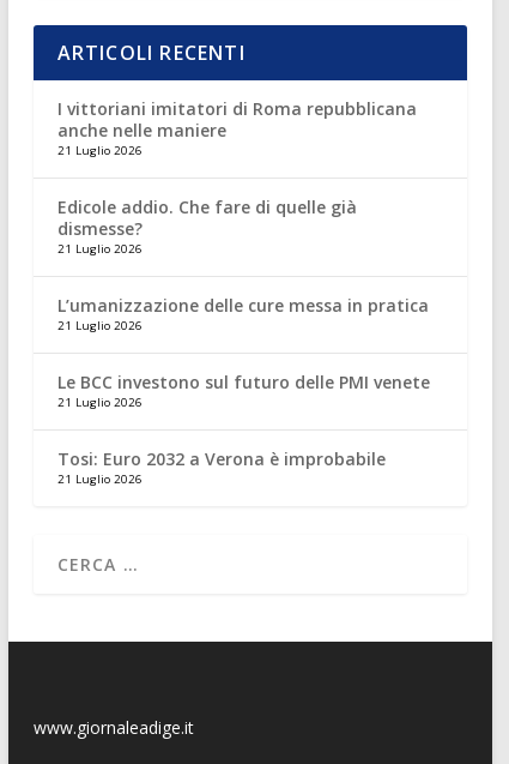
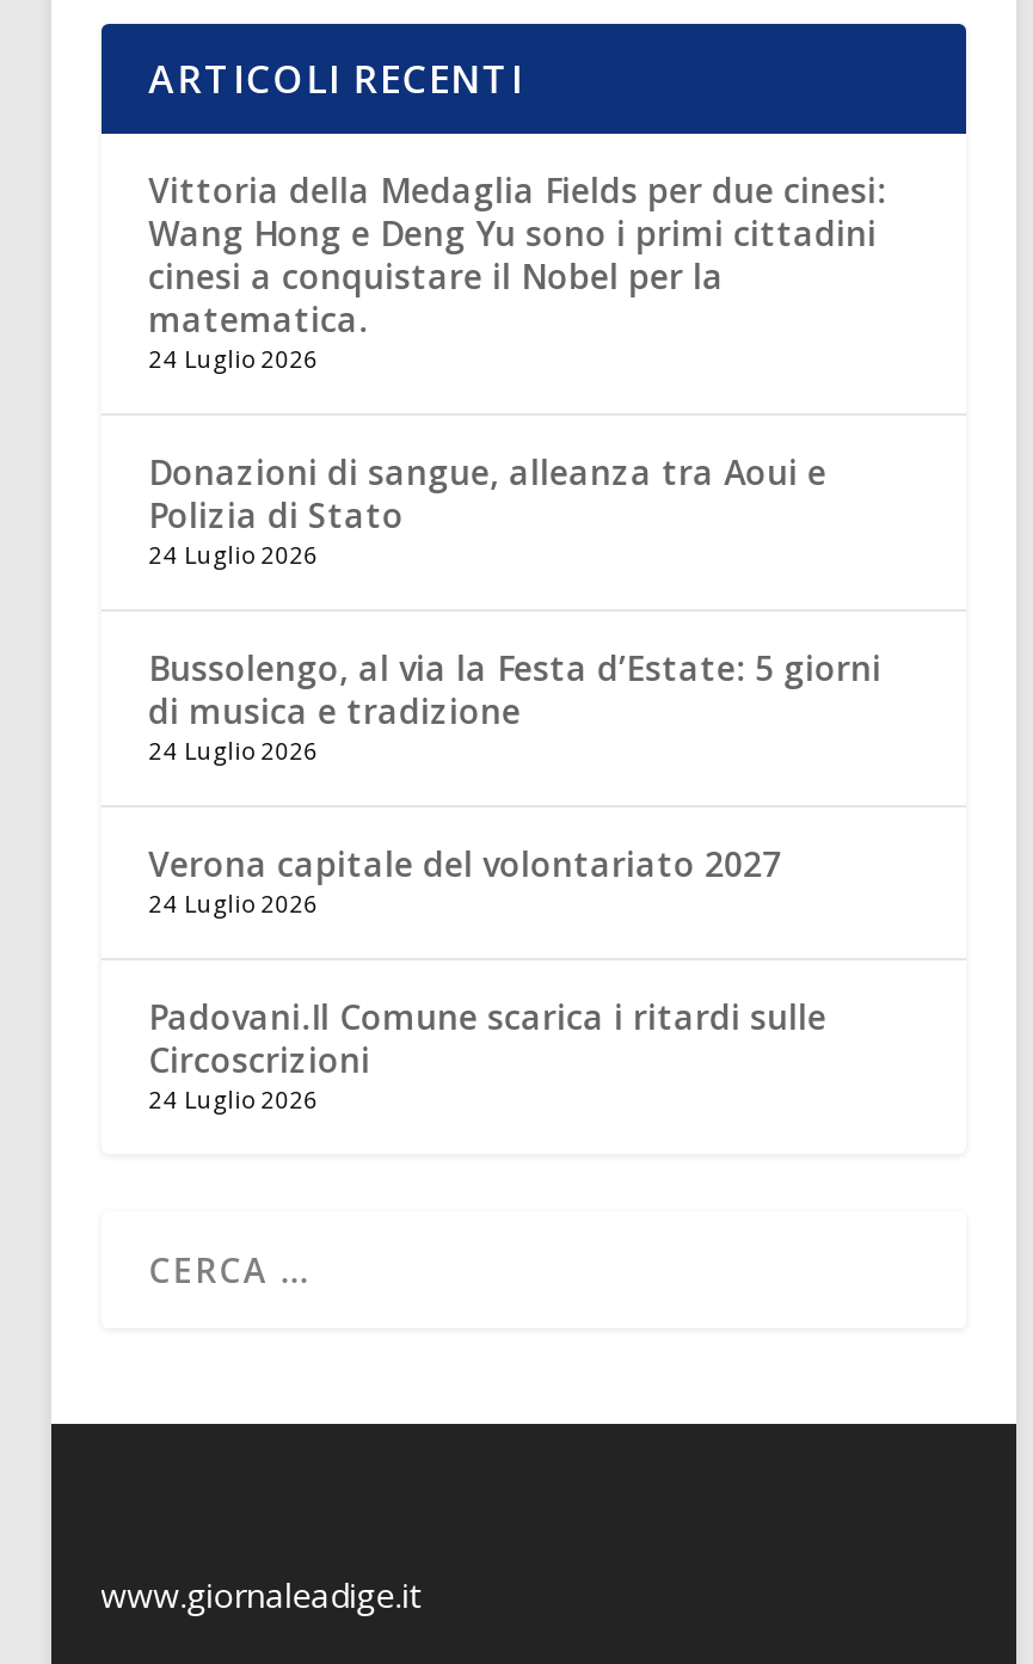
[57,97,416,158] I vittoriani imitatori di Roma repubblicana | anche nelle maniere | 21 Luglio 2026 -> [148,167,886,375] Vittoria della Medaglia Fields per due cinesi: | Wang Hong e Deng Yu sono i primi cittadini | cinesi a conquistare il Nobel per la | matematica. | 24 Luglio 2026
[57,195,356,257] Edicole addio. Che fare di quelle già | dismesse? | 21 Luglio 2026 -> [148,449,827,571] Donazioni di sangue, alleanza tra Aoui e | Polizia di Stato | 24 Luglio 2026
[57,294,428,333] L’umanizzazione delle cure messa in pratica | 21 Luglio 2026 -> [148,645,882,767] Bussolengo, al via la Festa d’Estate: 5 giorni | di musica e tradizione | 24 Luglio 2026
[57,371,429,410] Le BCC investono sul futuro delle PMI venete | 21 Luglio 2026 -> [148,841,791,920] Verona capitale del volontariato 2027 | 24 Luglio 2026
[57,447,385,487] Tosi: Euro 2032 a Verona è improbabile | 21 Luglio 2026 -> [148,994,827,1116] Padovani.Il Comune scarica i ritardi sulle | Circoscrizioni | 24 Luglio 2026

